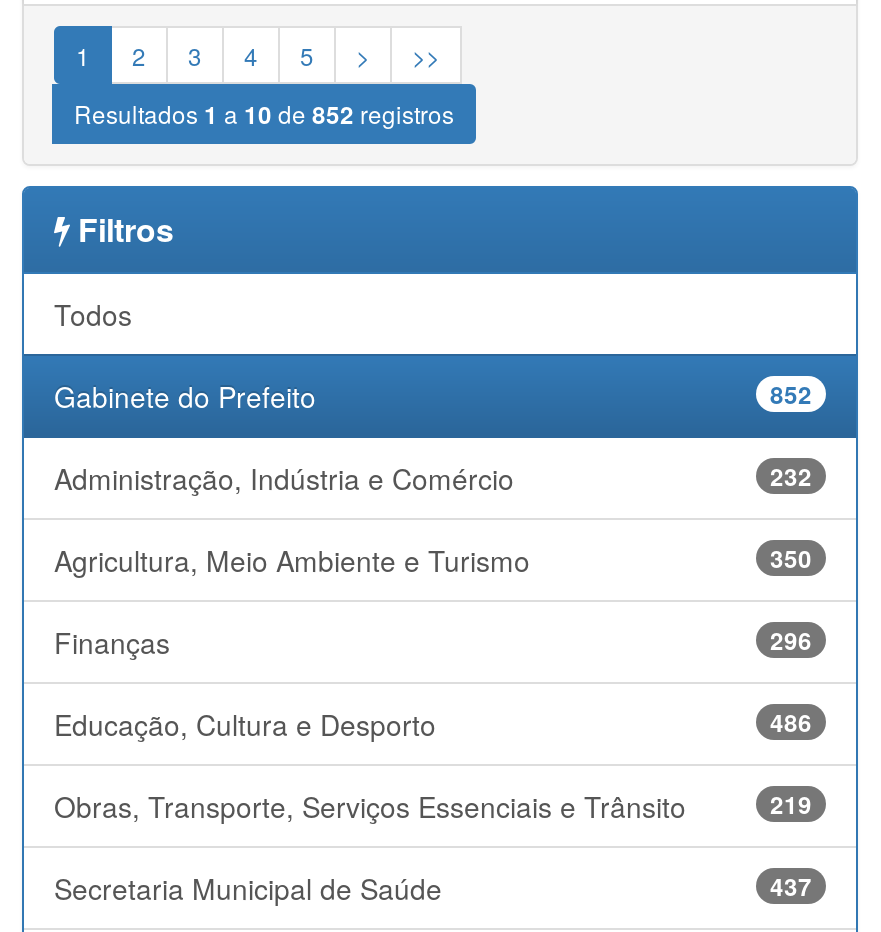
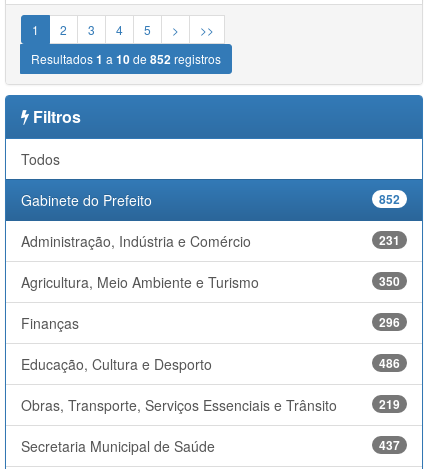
[770,458,812,494] 232 -> [379,231,400,249] 231

